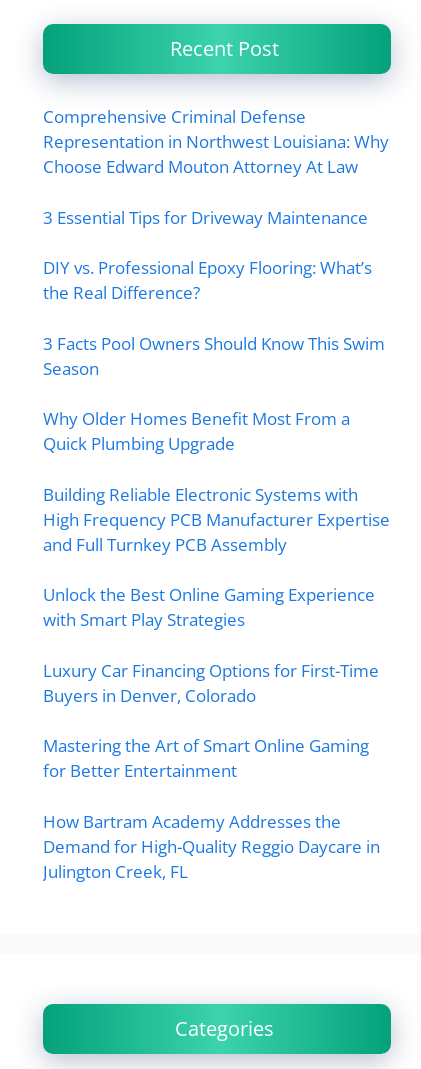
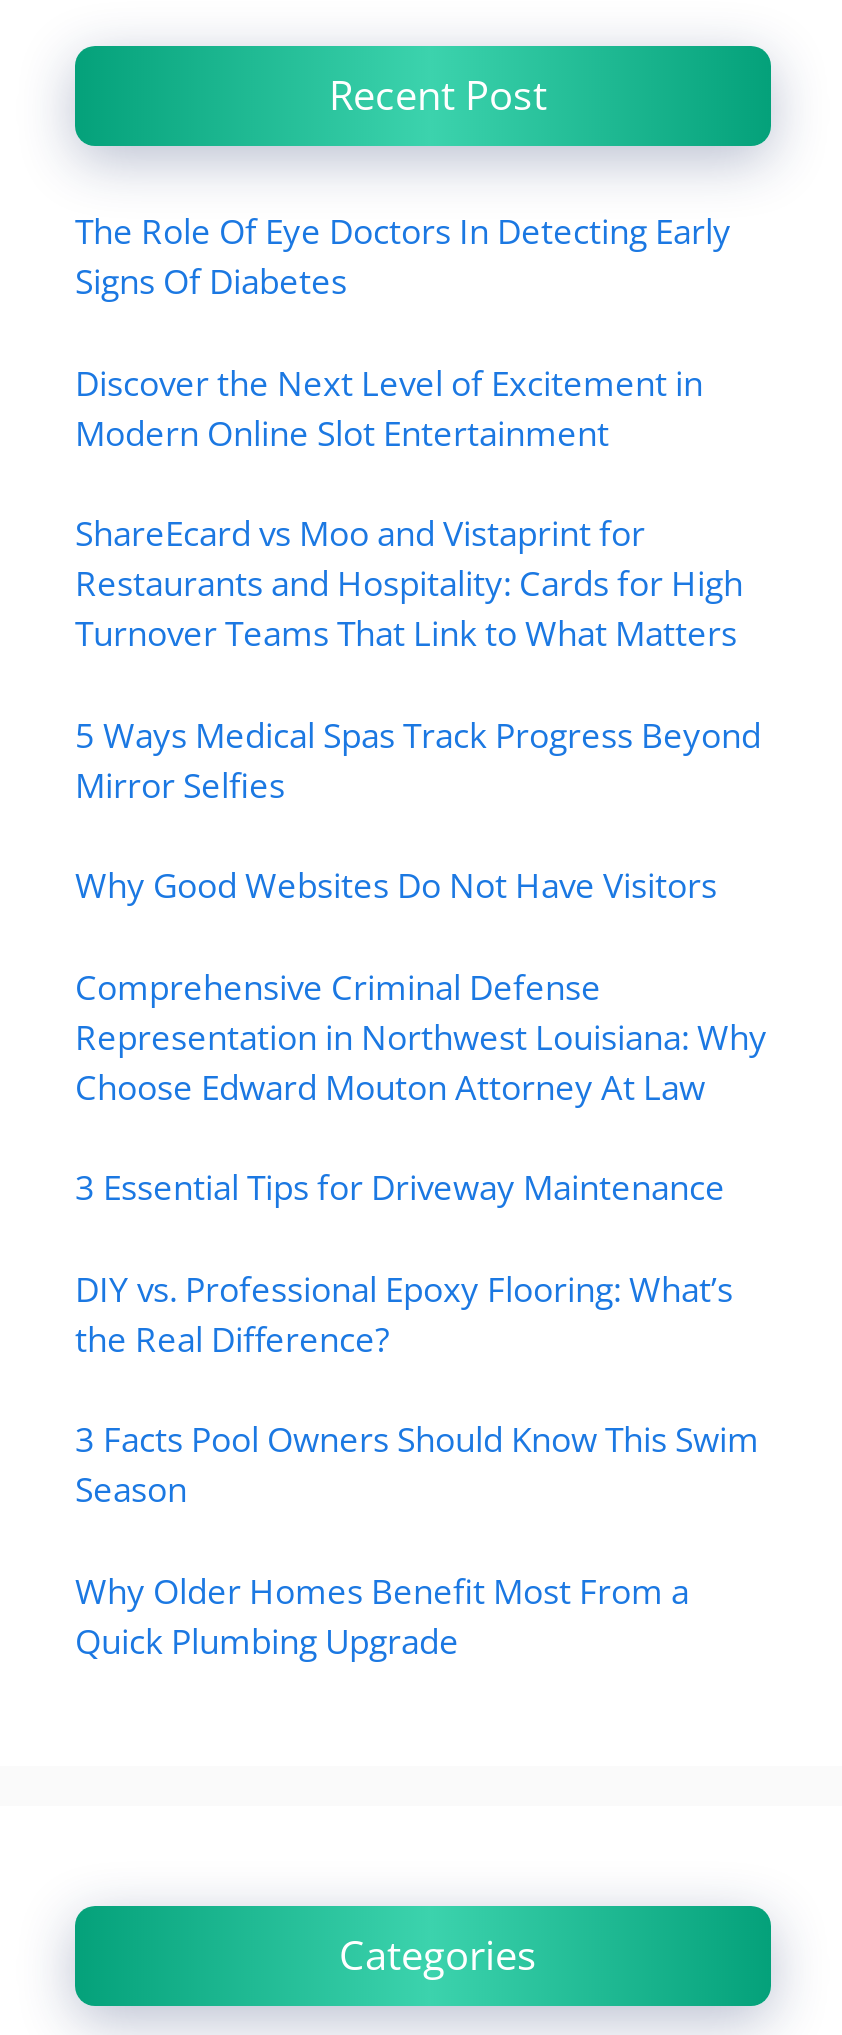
none -> [75,208,761,908] The Role Of Eye Doctors In Detecting Early | Signs Of Diabetes | Discover the Next Level of Excitement in | Modern Online Slot Entertainment | ShareEcard vs Moo and Vistaprint for | Restaurants and Hospitality: Cards for High | Turnover Teams That Link to What Matters | 5 Ways Medical Spas Track Progress Beyond | Mirror Selfies | Why Good Websites Do Not Have Visitors
moved [43,105,389,455] -> [75,963,767,1663]: Comprehensive Criminal Defense | Representation in Northwest Louisiana: Why | Choose Edward Mouton Attorney At Law | ... | Why Older Homes Benefit Most From a | Quick Plumbing Upgrade
[43,482,390,882] Building Reliable Electronic Systems with | High Frequency PCB Manufacturer Expertise | and Full Turnkey PCB Assembly | Unlock the Best Online Gaming Experience | with Smart Play Strategies | Luxury Car Financing Options for First-Time | Buyers in Denver, Colorado | Mastering the Art of Smart Online Gaming | for Better Entertainment | How Bartram Academy Addresses the | Demand for High-Quality Reggio Daycare in | Julington Creek, FL -> none

